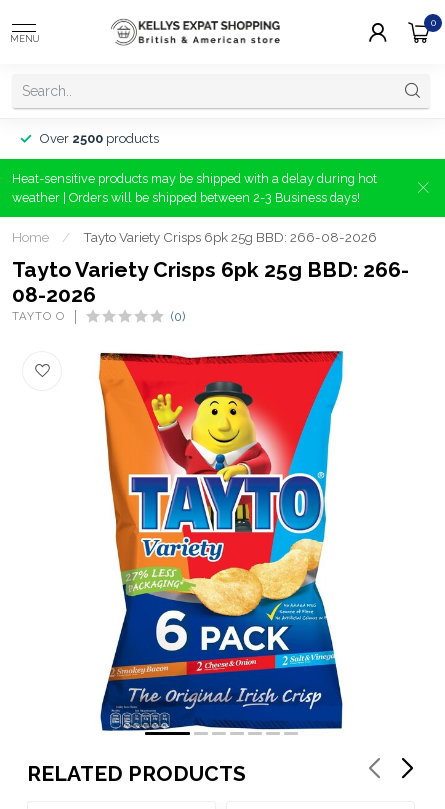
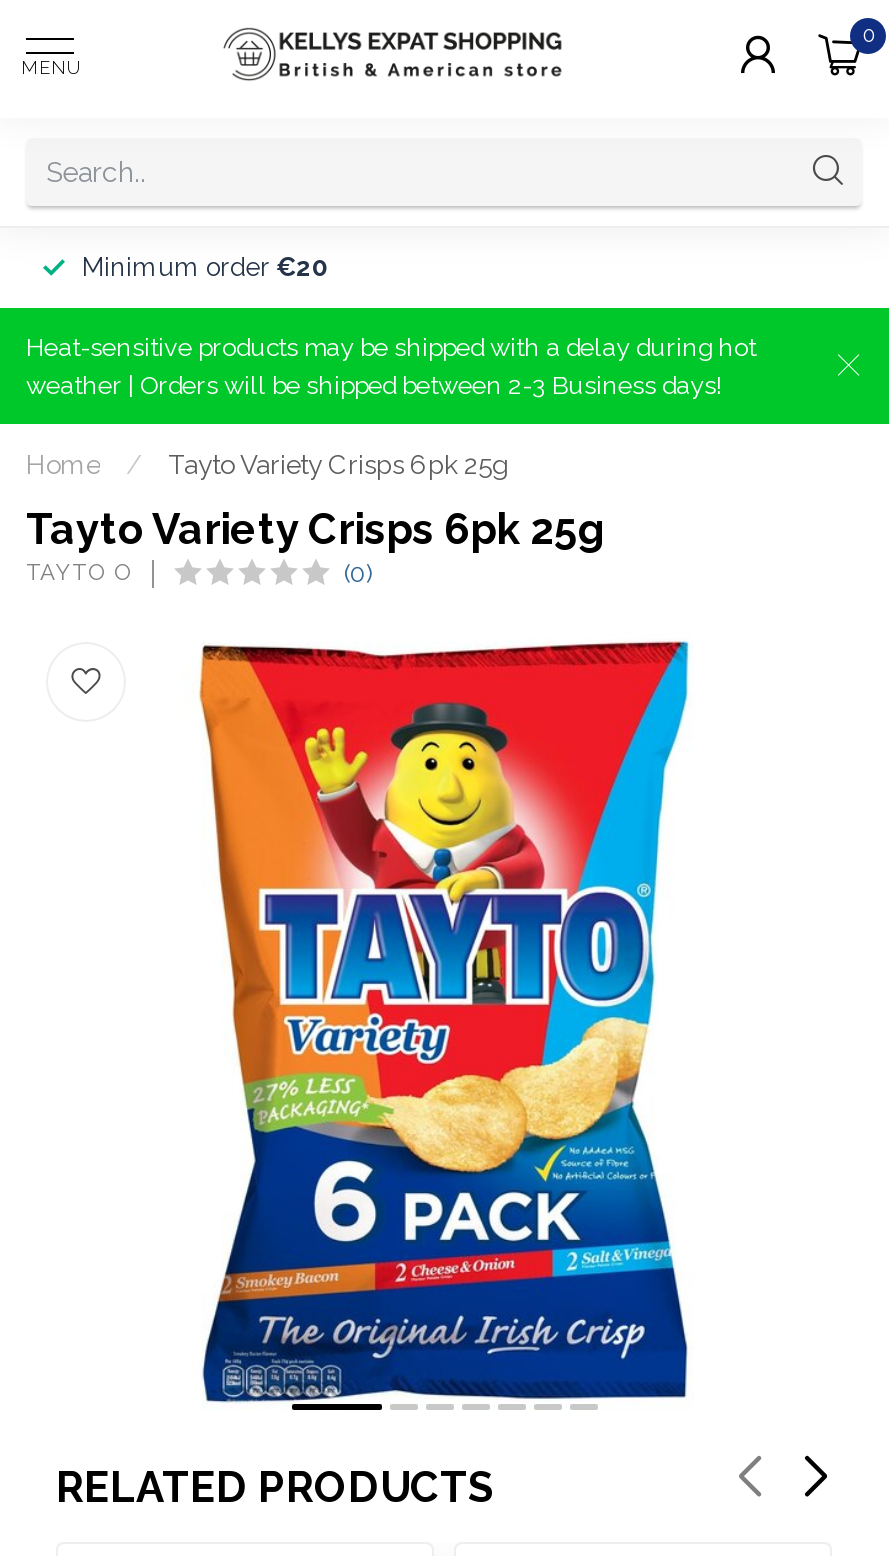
[40,131,159,146] Over 2500 products -> [82,252,328,282] Minimum order €20
[83,229,377,245] Tayto Variety Crisps 6pk 25g BBD: 266-08-2026 -> [168,448,508,480] Tayto Variety Crisps 6pk 25g
[12,257,409,307] Tayto Variety Crisps 6pk 25g BBD: 266- | 08-2026 -> [26,504,606,554] Tayto Variety Crisps 6pk 25g

